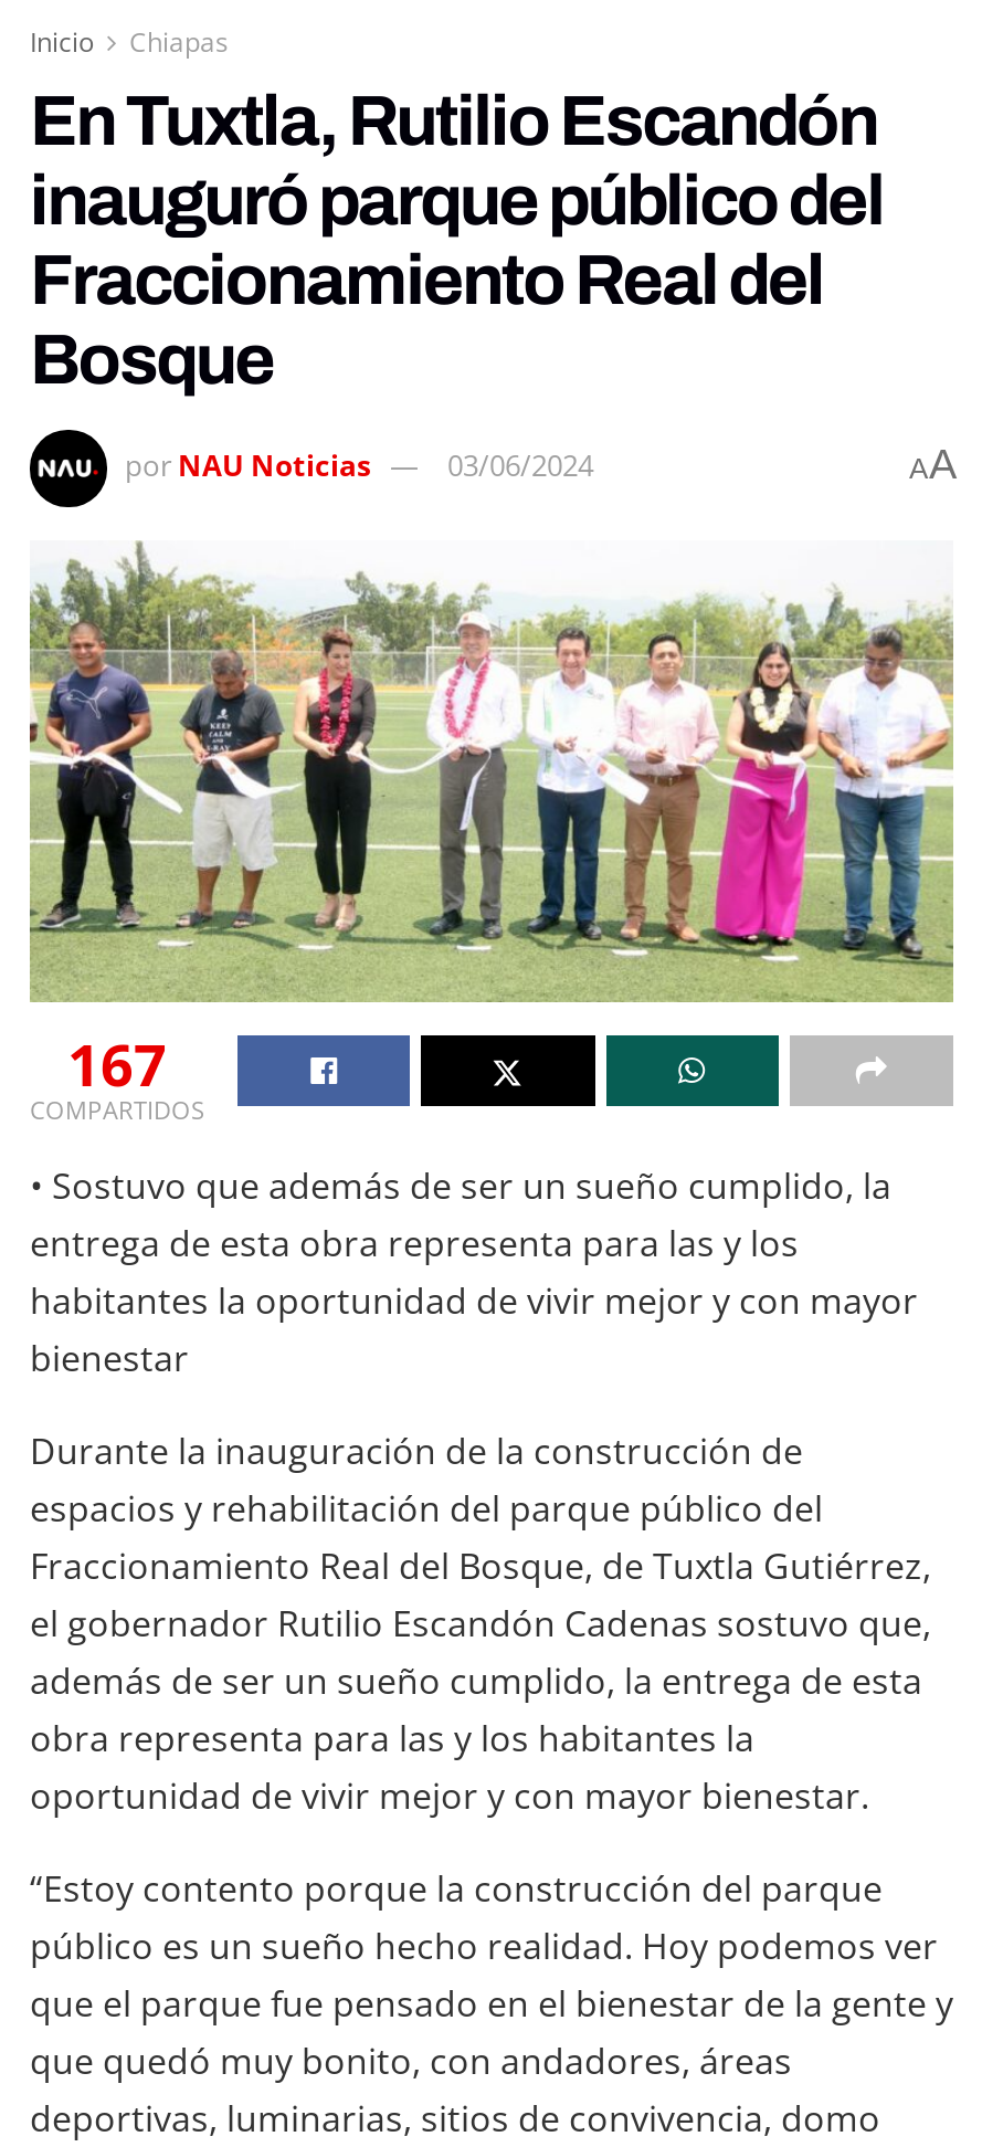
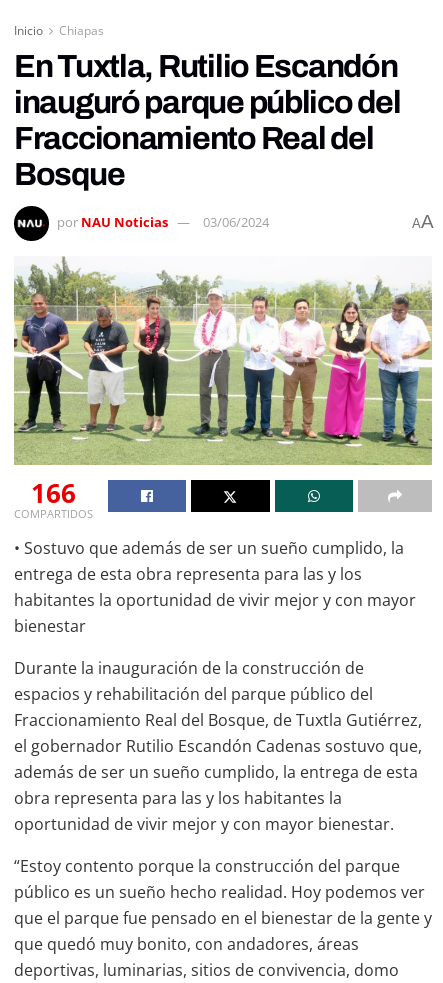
[67,1024,167,1103] 167 -> [31,475,76,511] 166

